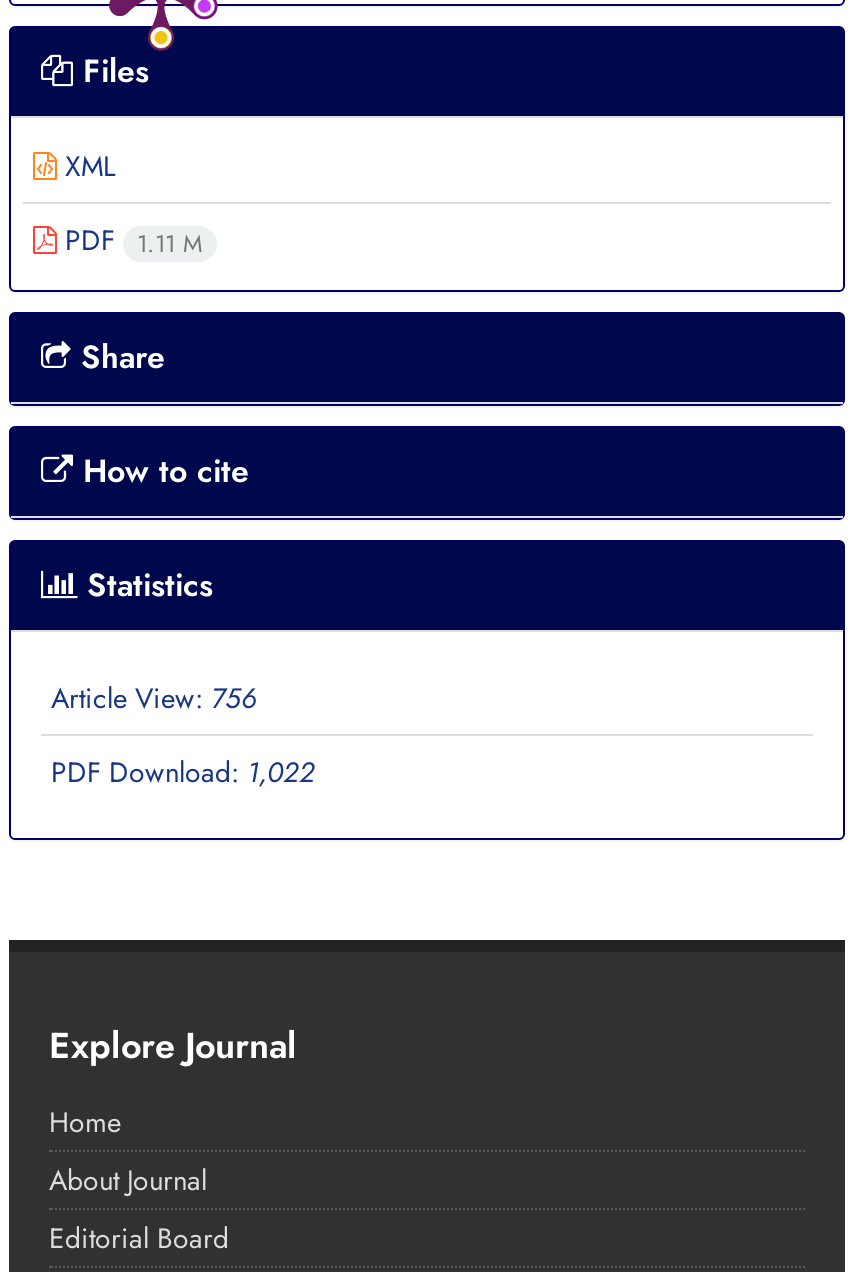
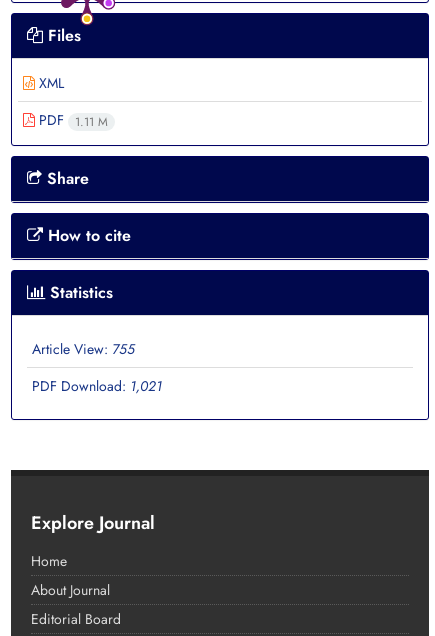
[51,678,257,718] Article View: 756 -> [32,339,135,359] Article View: 755
[51,752,315,792] PDF Download: 1,022 -> [32,376,162,396] PDF Download: 1,021

